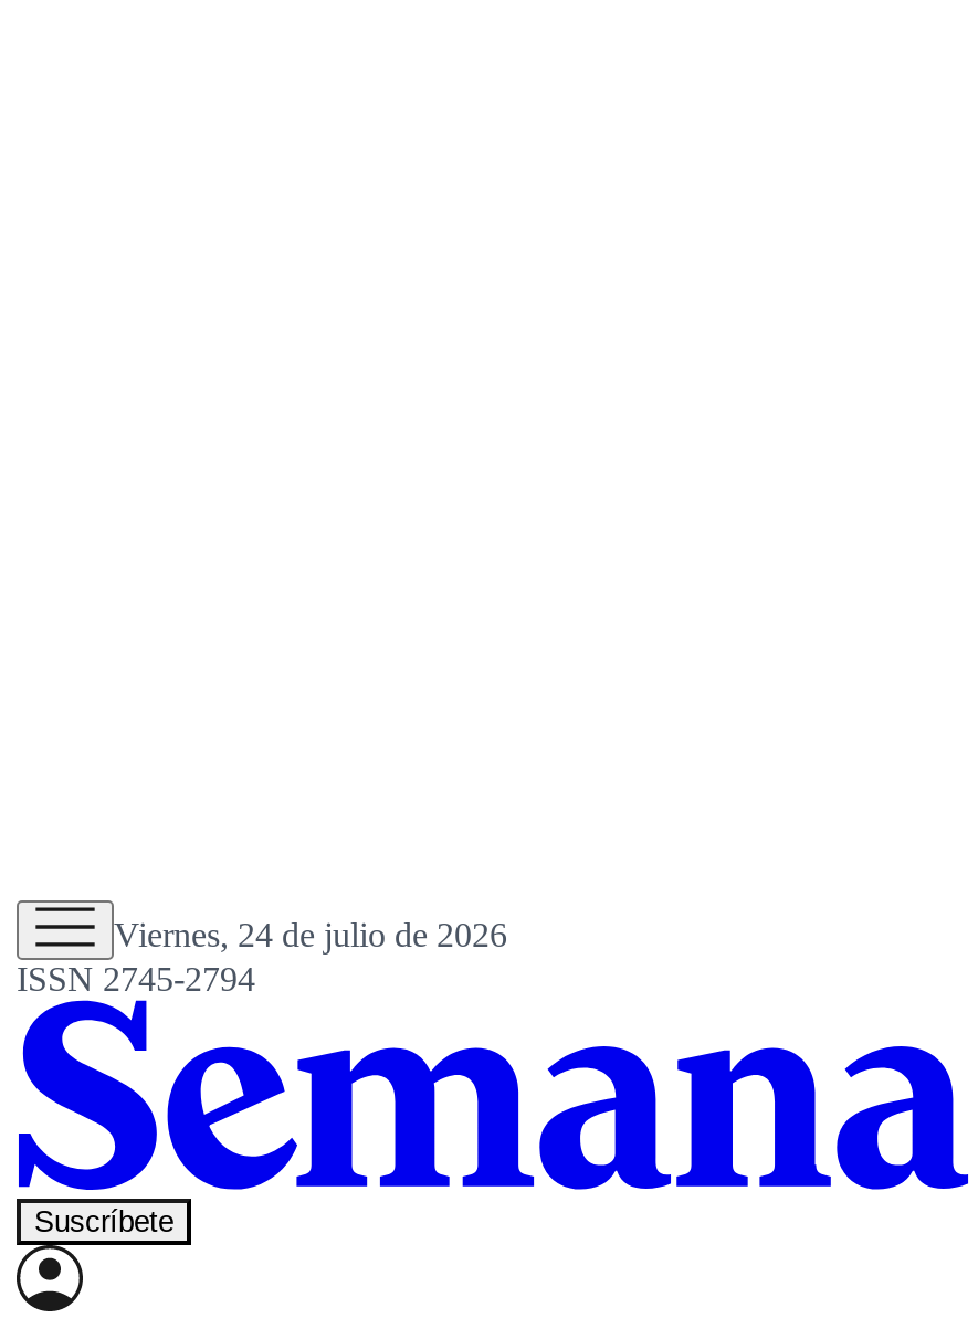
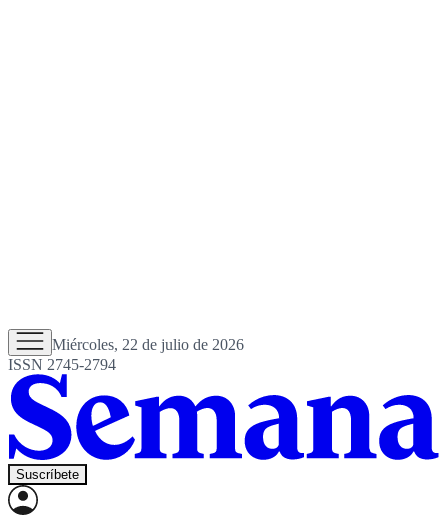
[114,916,507,953] Viernes, 24 de julio de 2026 -> [52,336,244,353] Miércoles, 22 de julio de 2026

